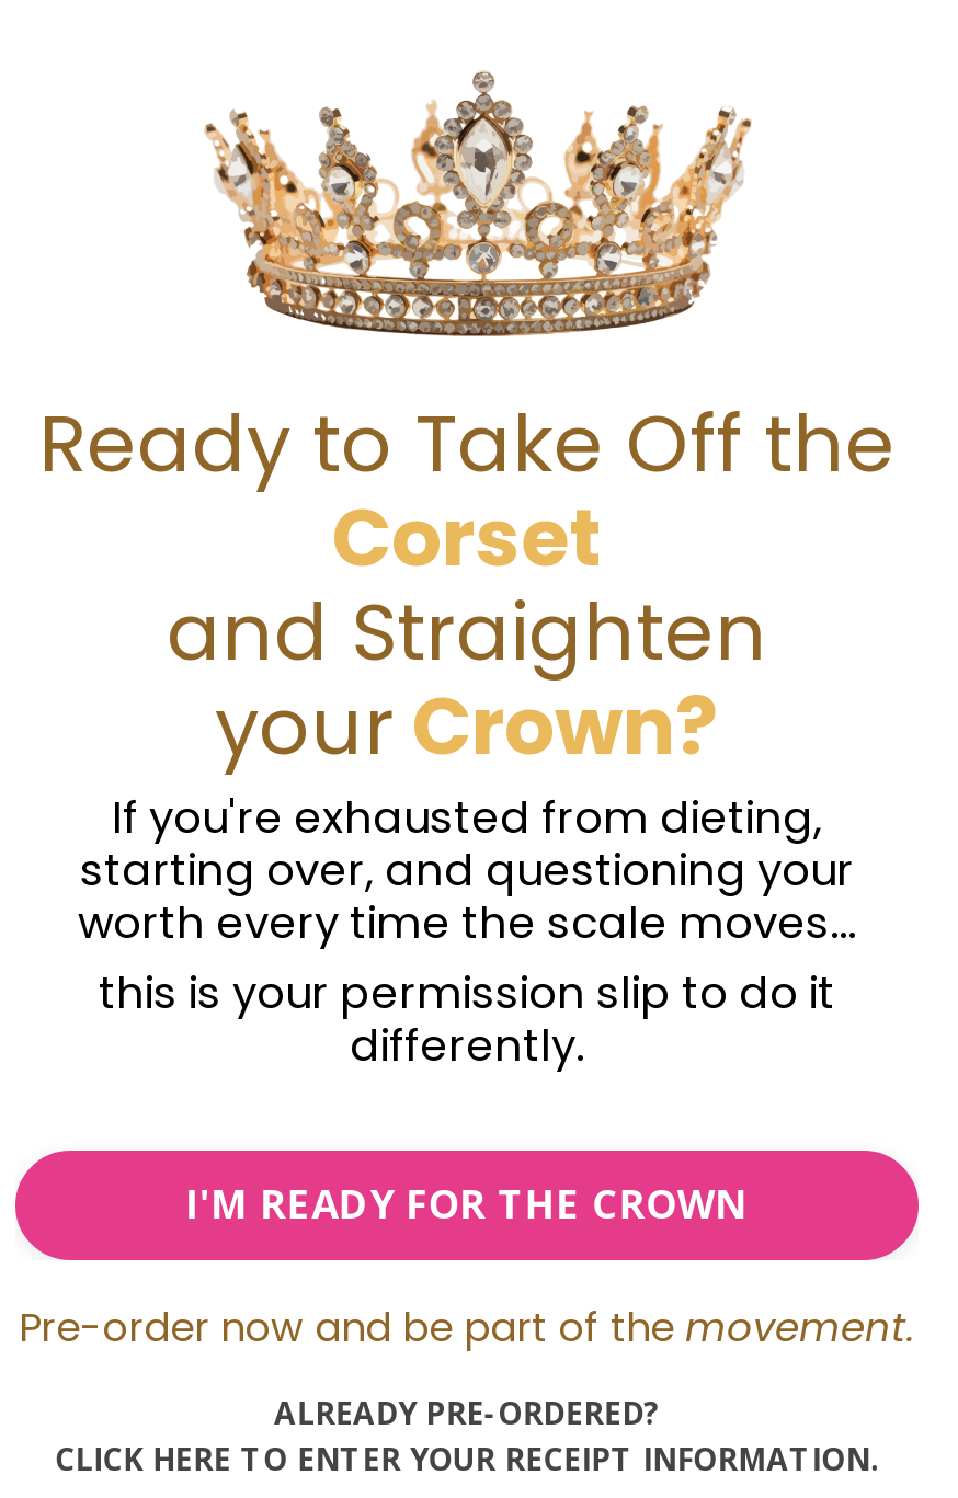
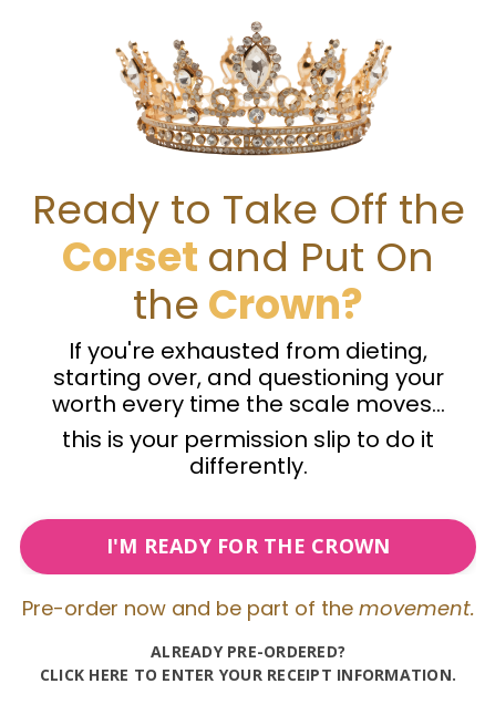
[167,481,767,782] Corset | and Straighten | your Crown? -> [62,229,434,333] Corset and Put On | the Crown?

